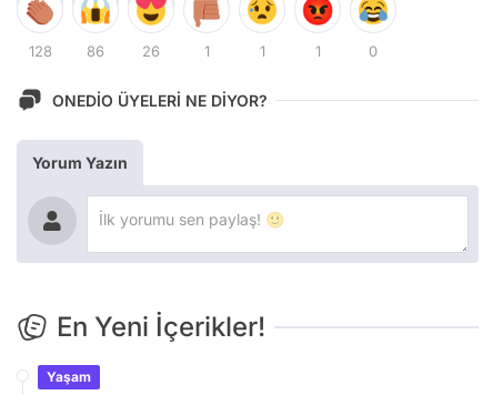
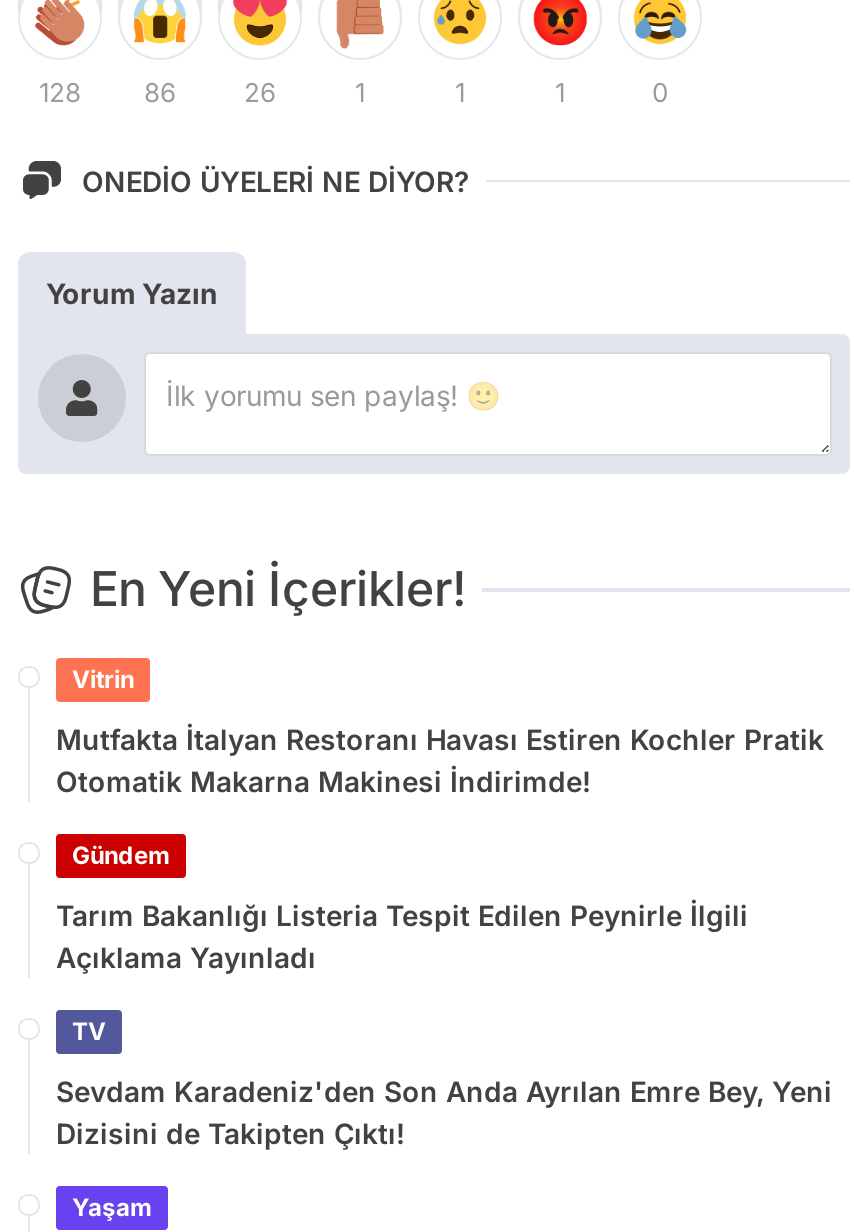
none -> [56,664,832,1150] Vitrin | Mutfakta İtalyan Restoranı Havası Estiren Kochler Pratik | Otomatik Makarna Makinesi İndirimde! | Gündem | Tarım Bakanlığı Listeria Tespit Edilen Peynirle İlgili | Açıklama Yayınladı | TV | Sevdam Karadeniz'den Son Anda Ayrılan Emre Bey, Yeni | Dizisini de Takipten Çıktı!

